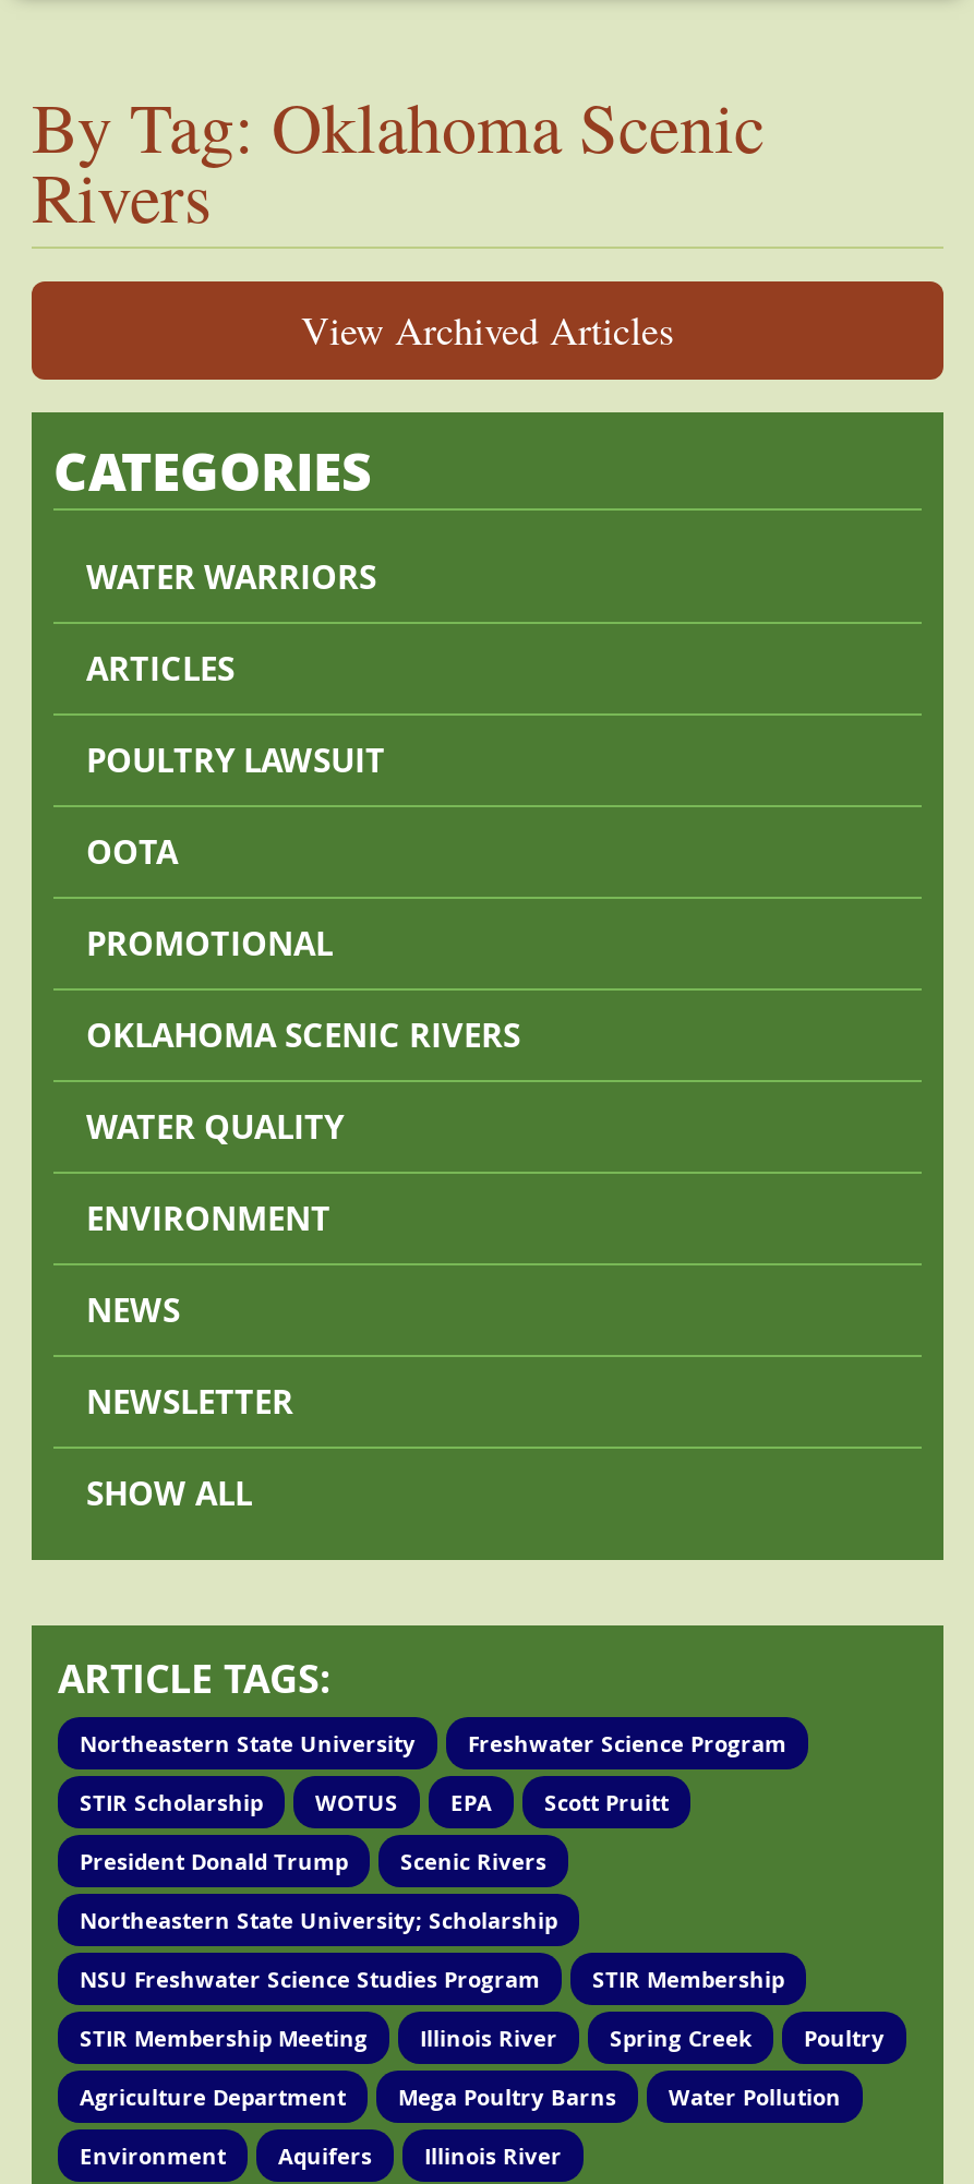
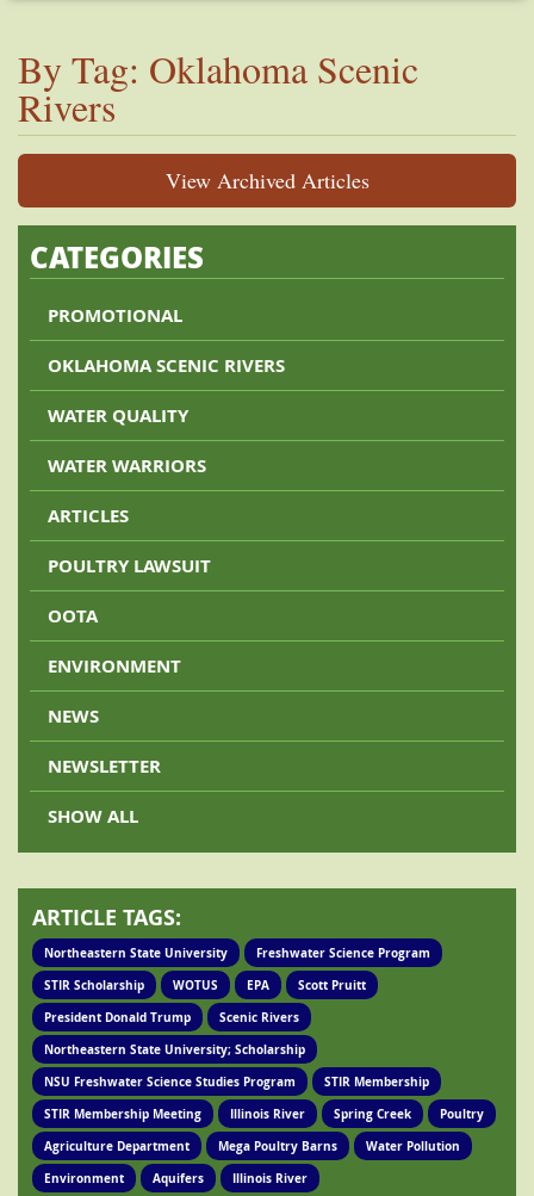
moved [86,554,385,875] -> [48,453,211,628]: WATER WARRIORS | ARTICLES | POULTRY LAWSUIT | OOTA
moved [86,921,520,1150] -> [48,303,285,428]: PROMOTIONAL | OKLAHOMA SCENIC RIVERS | WATER QUALITY

